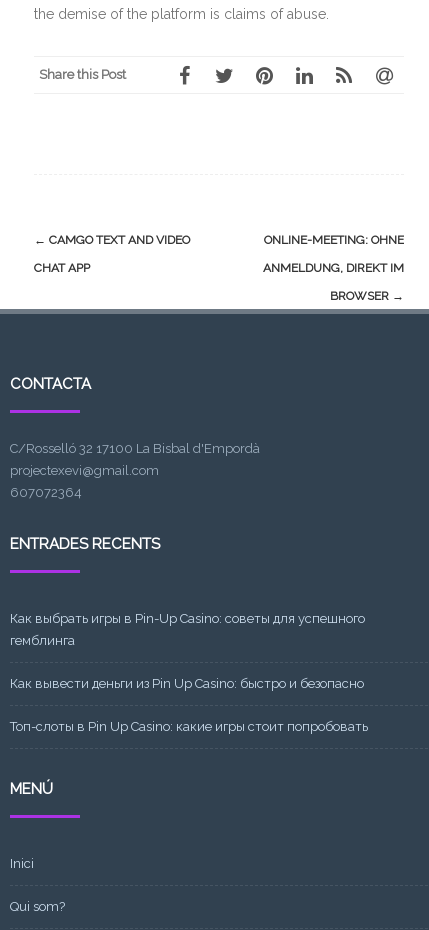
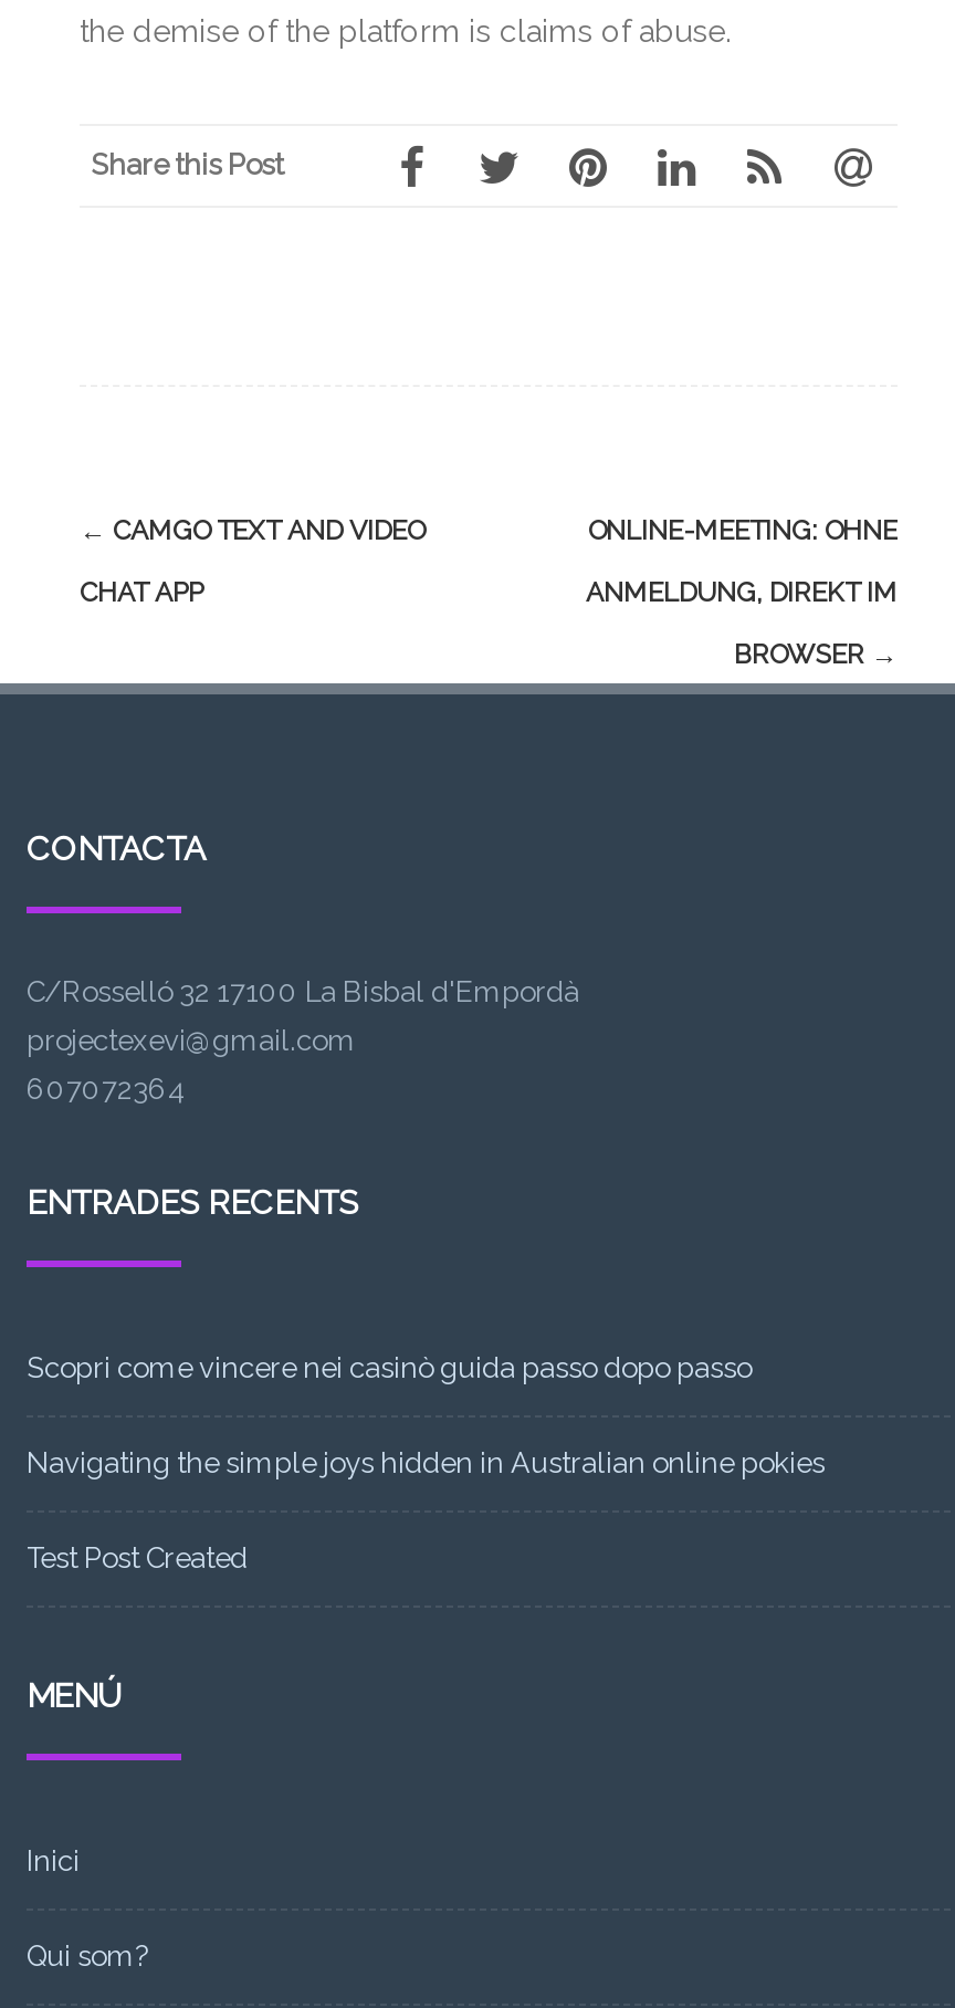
[10,611,368,734] Как выбрать игры в Pin-Up Casino: советы для успешного | гемблинга | Как вывести деньги из Pin Up Casino: быстро и безопасно | Топ-слоты в Pin Up Casino: какие игры стоит попробовать -> [27,1351,825,1575] Scopri come vincere nei casinò guida passo dopo passo | Navigating the simple joys hidden in Australian online pokies | Test Post Created

